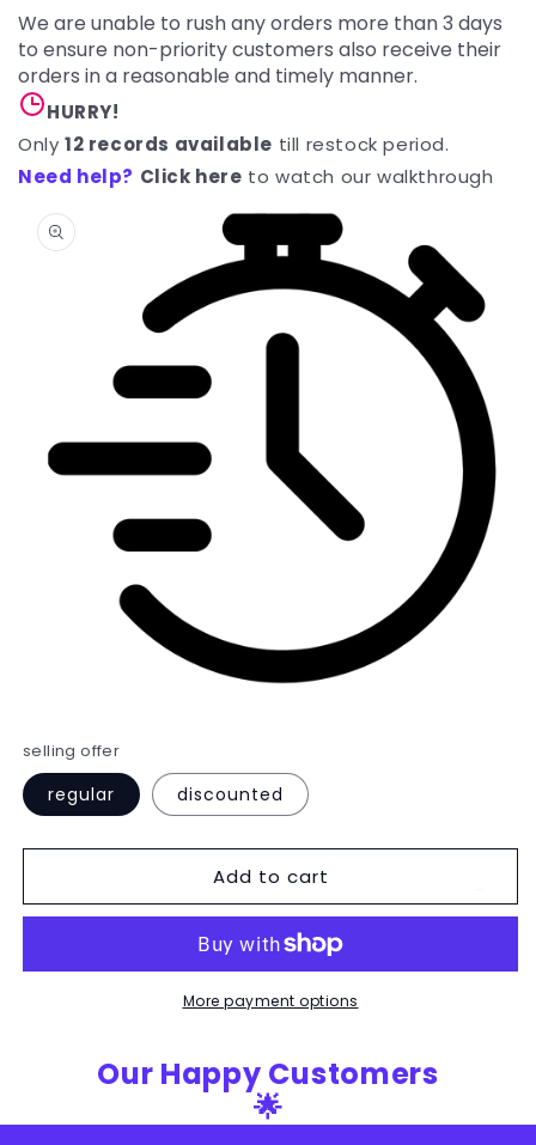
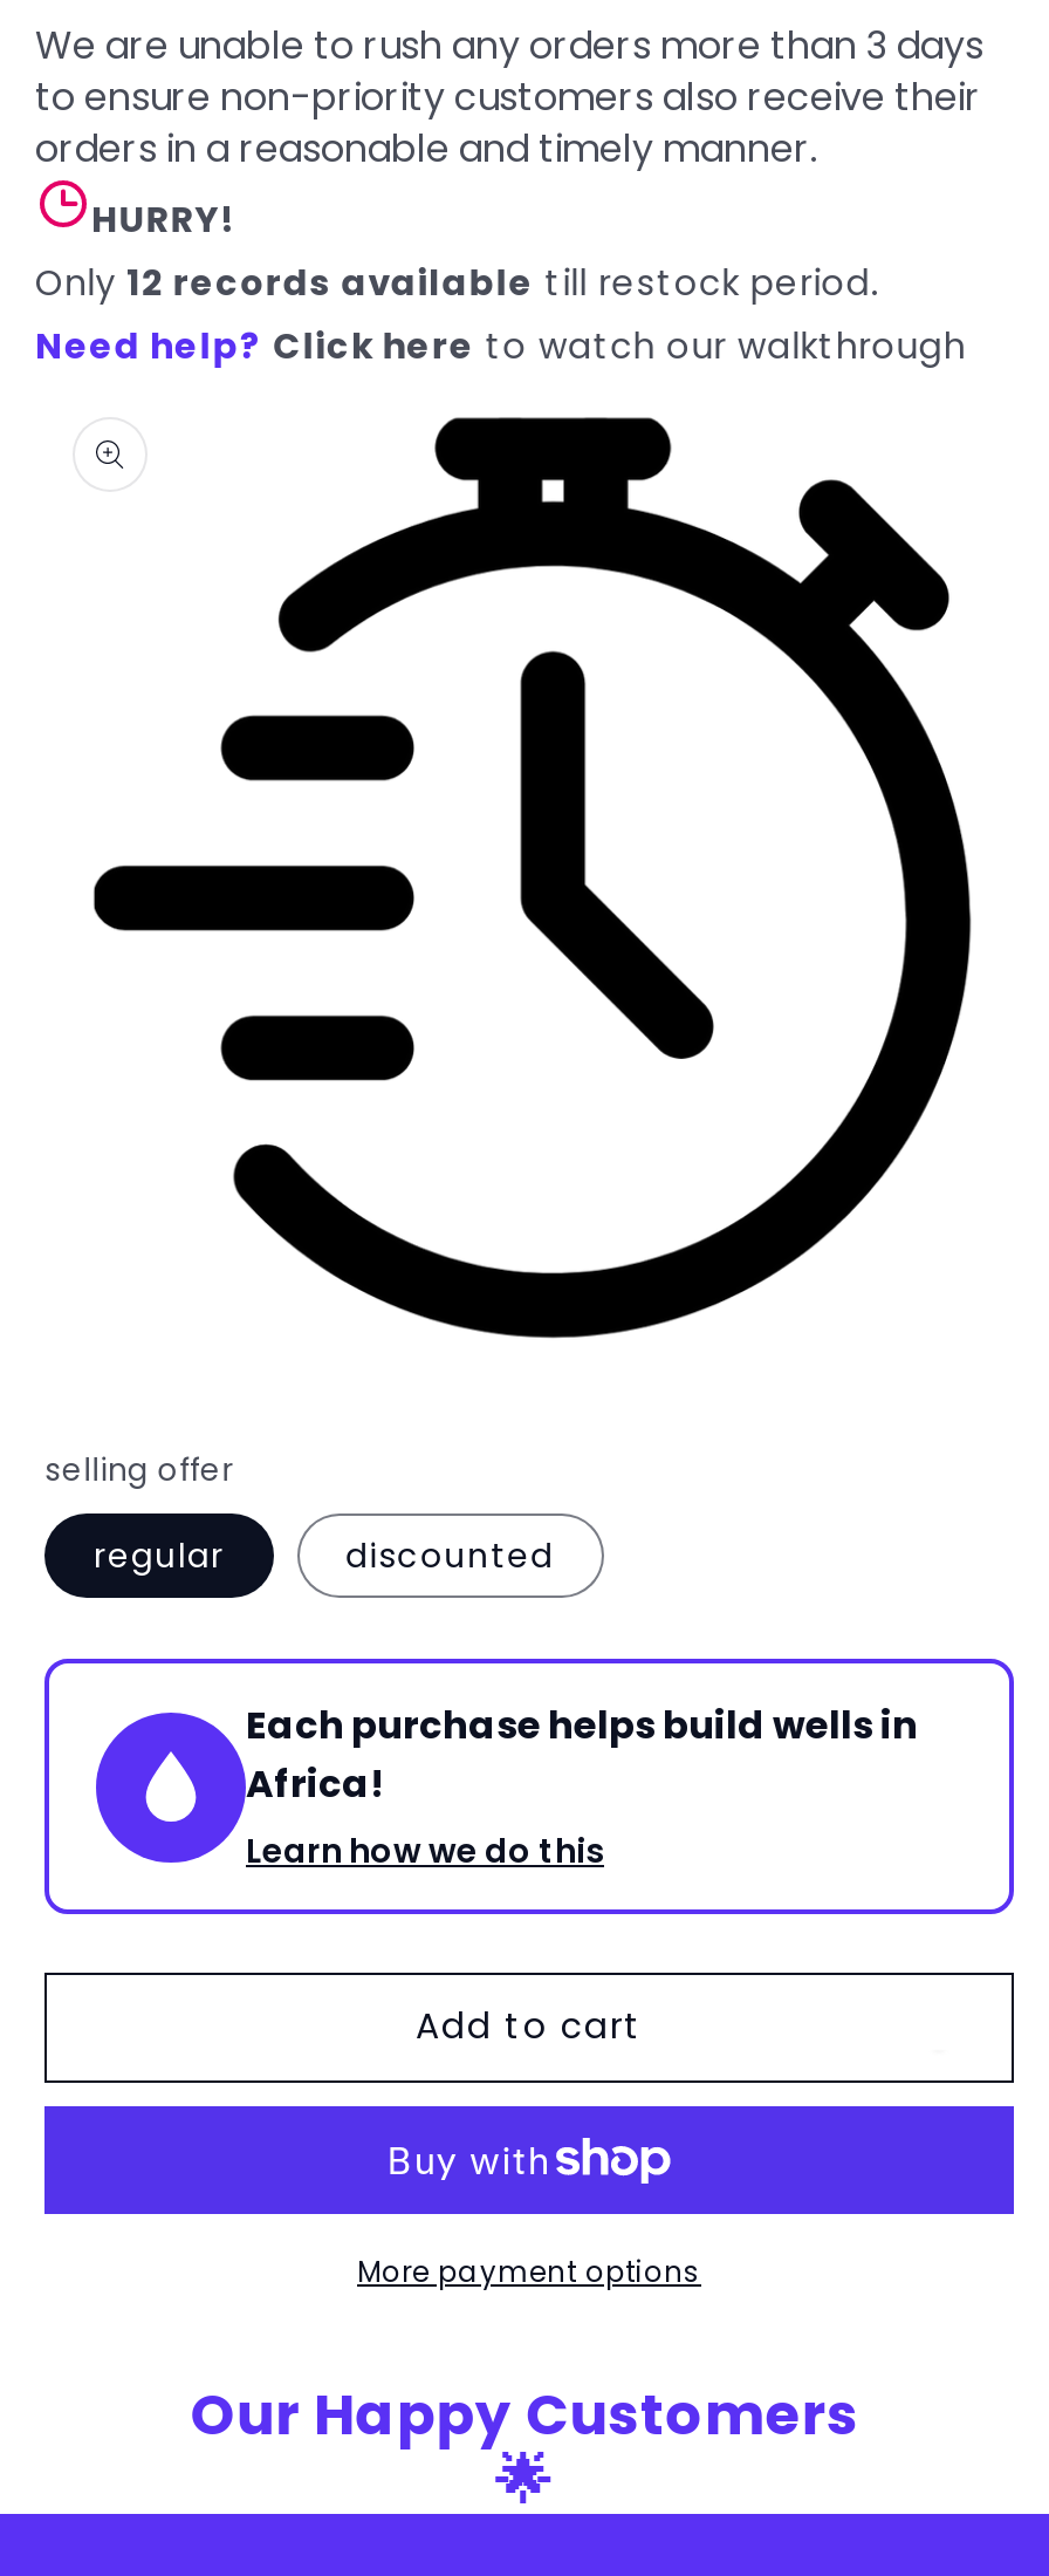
none -> [42,1656,1016,1916] [image] | Each purchase helps build wells in | Africa! | Learn how we do this

